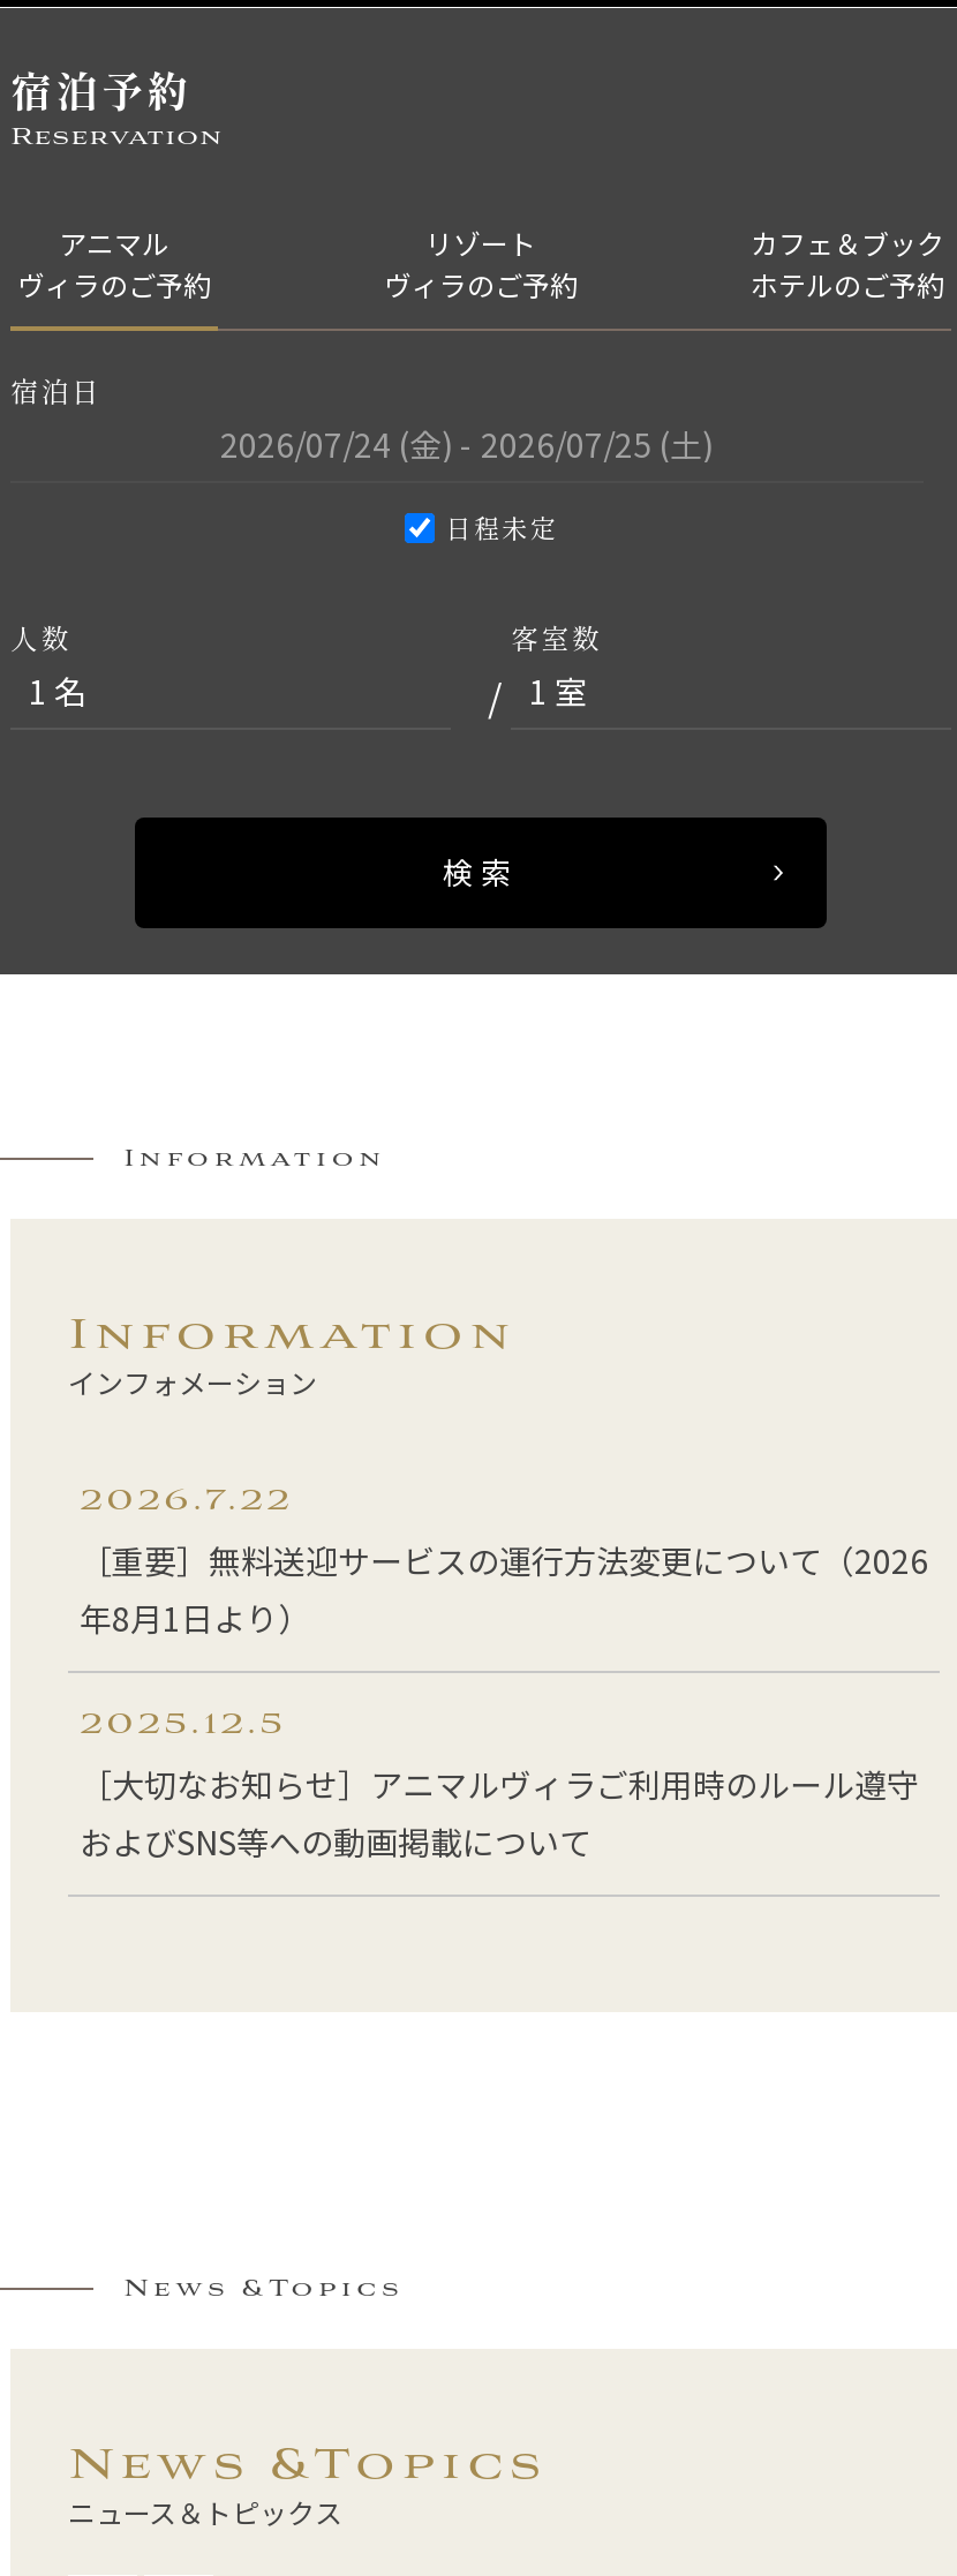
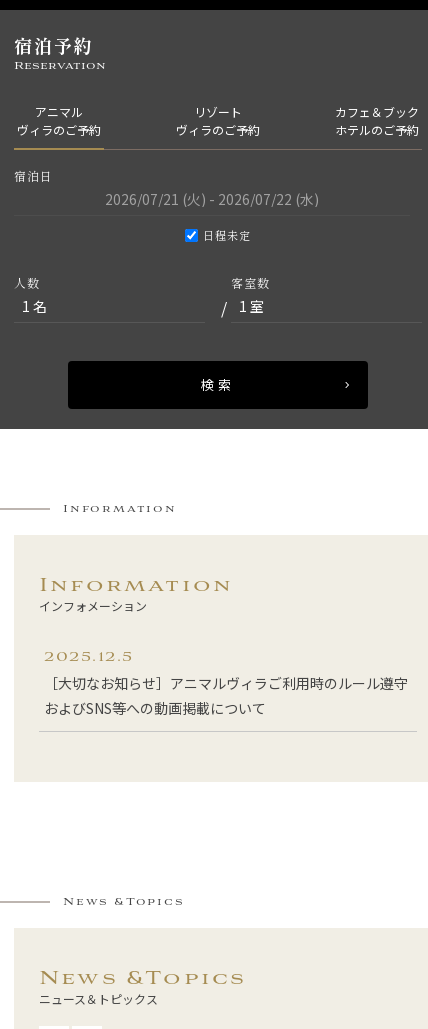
[80,1481,928,1640] 2026.7.22 | ［重要］無料送迎サービスの運行方法変更について（2026 | 年8月1日より） -> none

